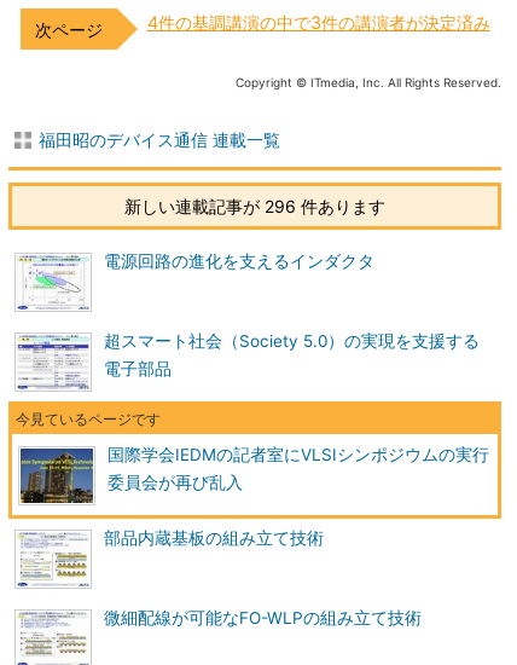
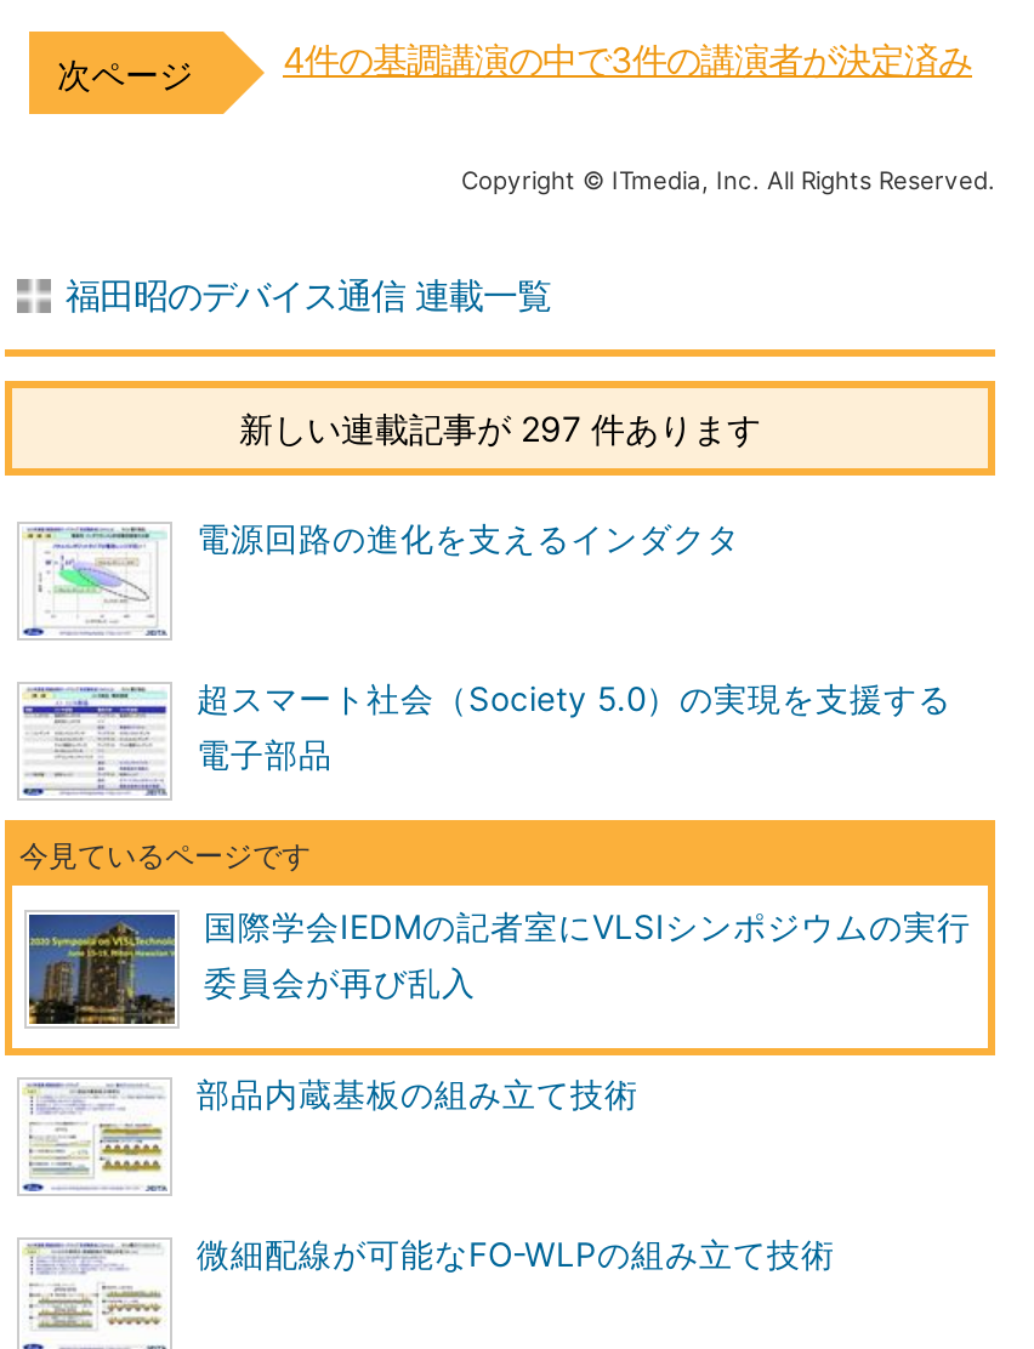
[124,196,385,216] 新しい連載記事が 296 件あります -> [239,408,761,449] 新しい連載記事が 297 件あります

